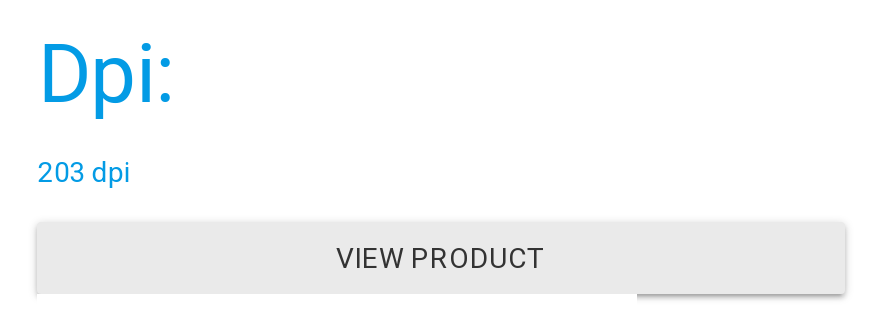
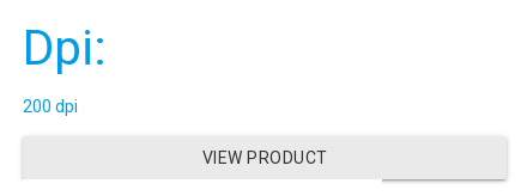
[38,156,130,188] 203 dpi -> [23,97,78,116] 200 dpi

